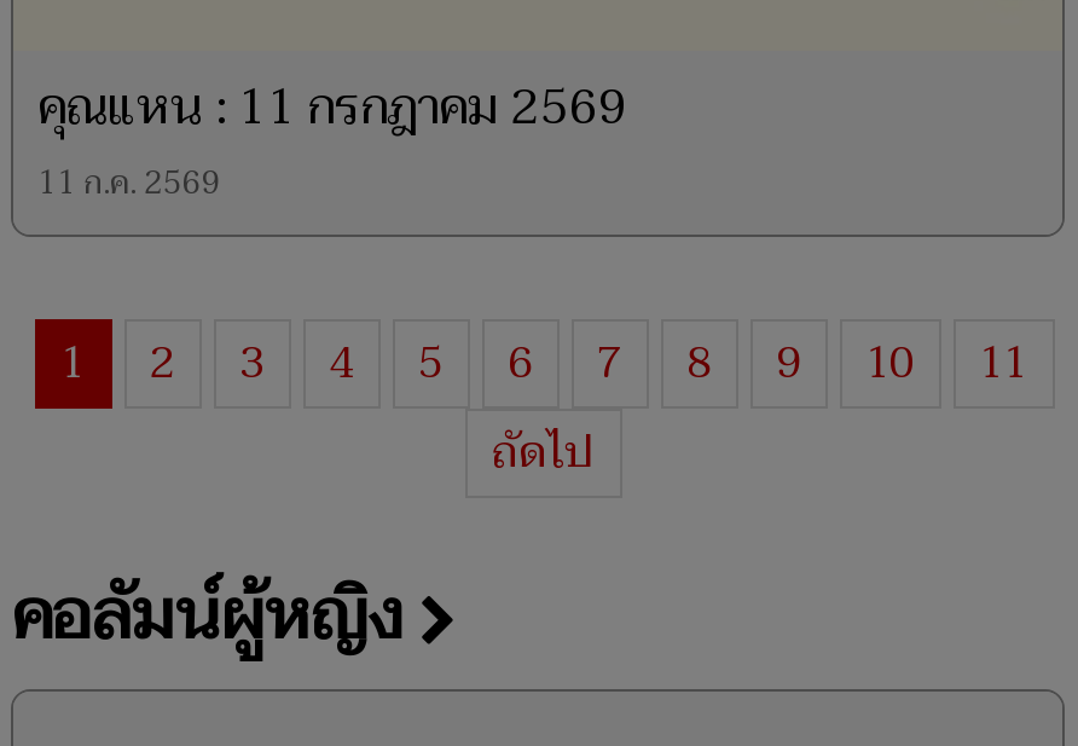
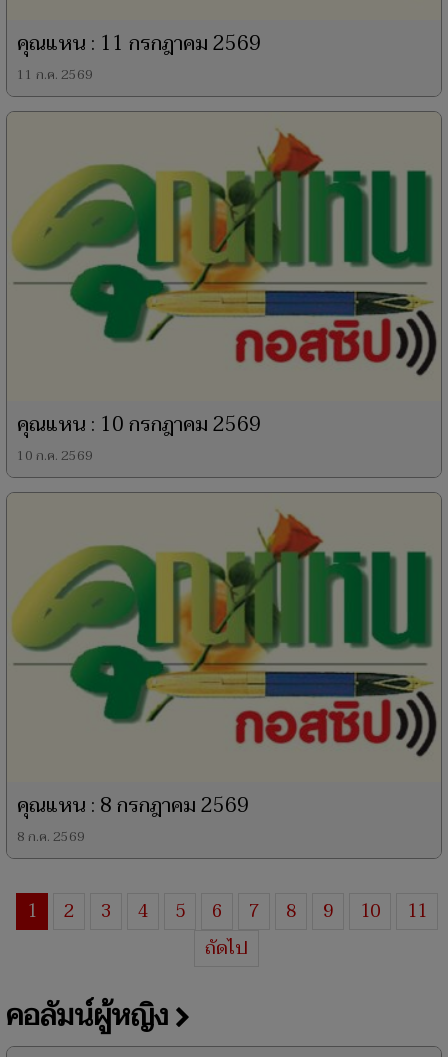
none -> [11,127,438,467] [image] | คุณแหน : 10 กรกฎาคม 2569 | 10 ก.ค. 2569
none -> [11,508,438,848] [image] | คุณแหน : 8 กรกฎาคม 2569 | 8 ก.ค. 2569

